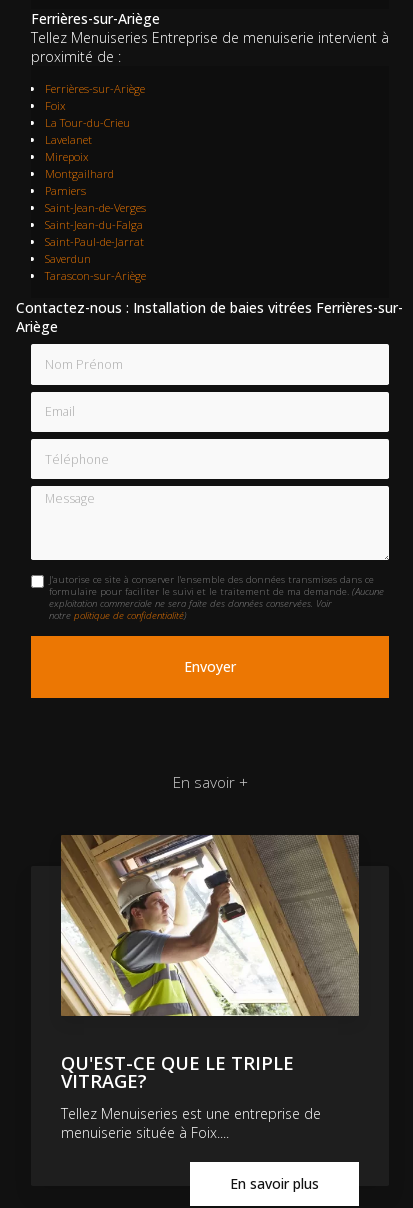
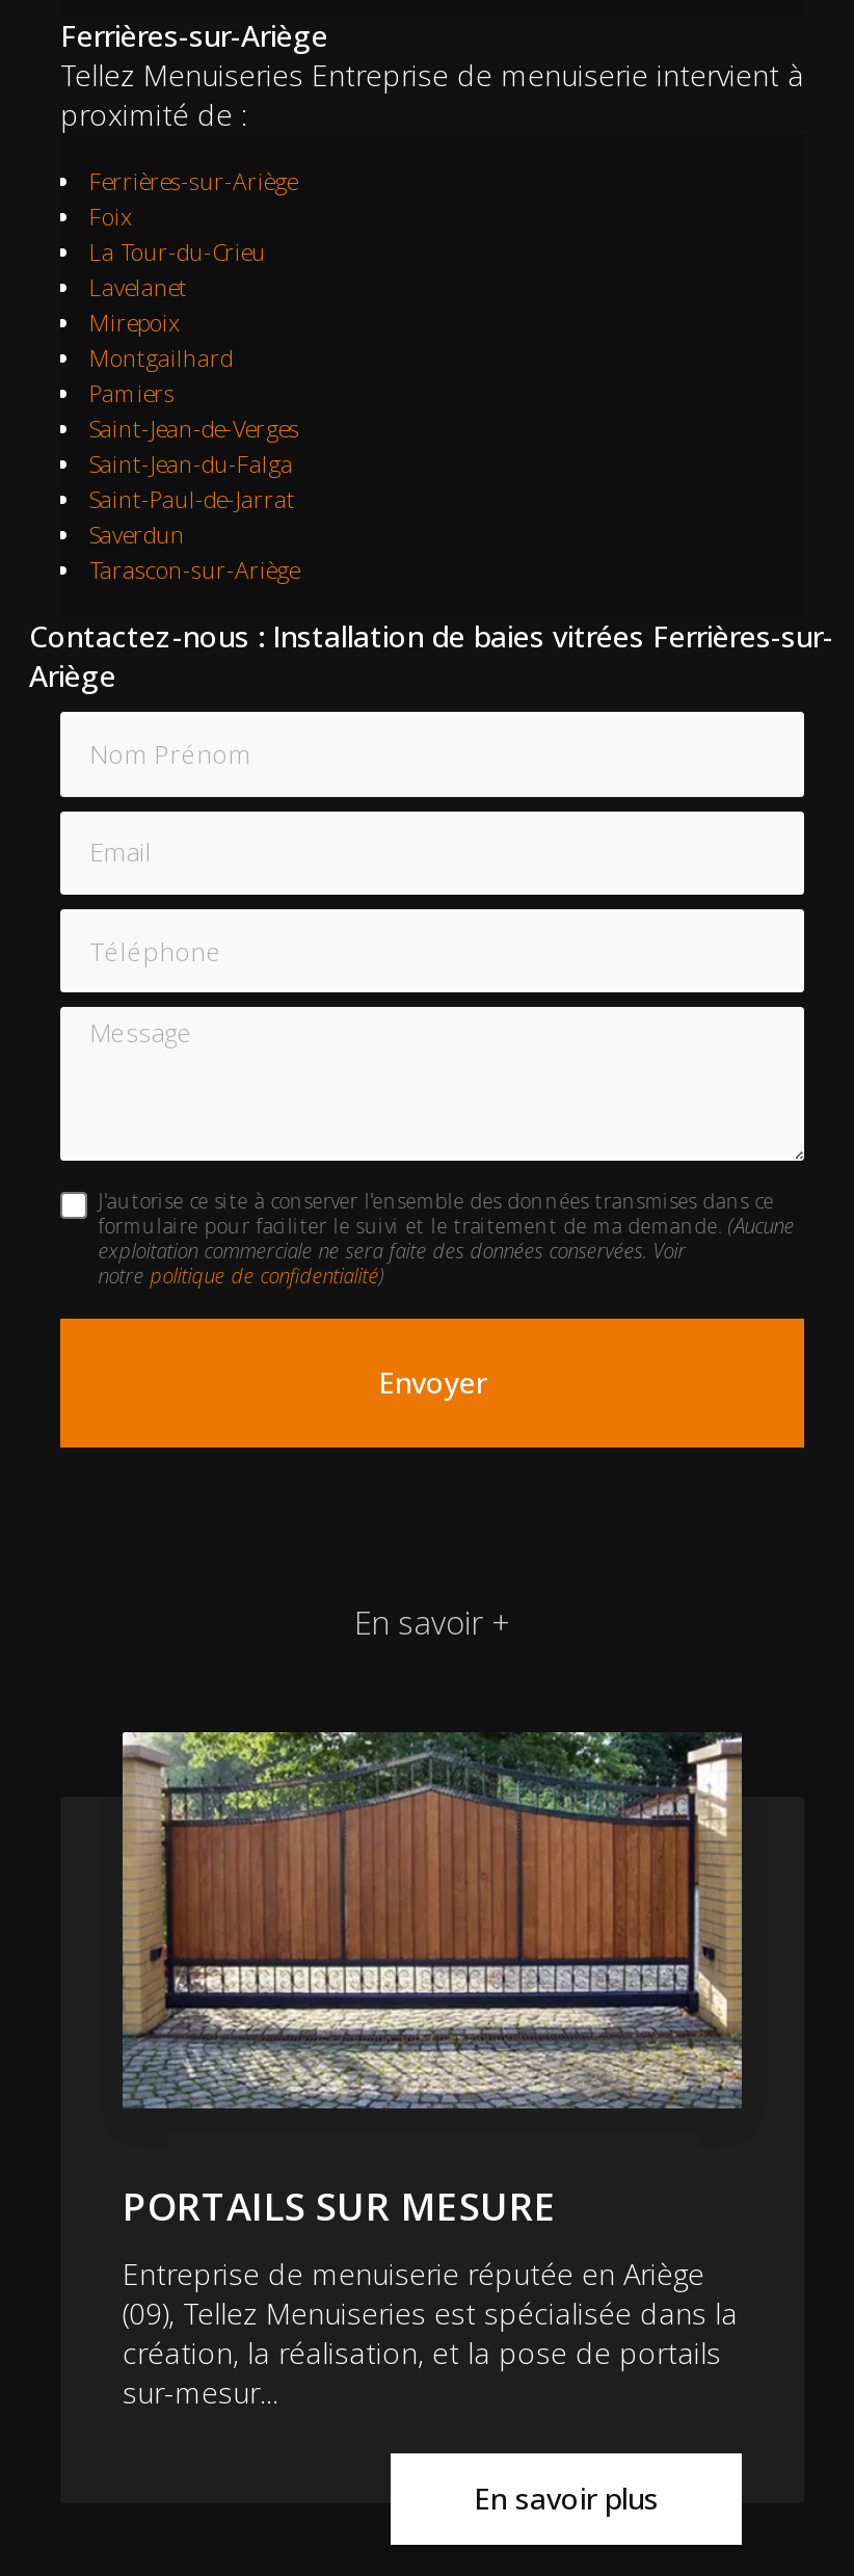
[60,835,358,1093] [image] | QU'EST-CE QUE LE TRIPLE | VITRAGE? -> [121,1730,742,2232] [image] | PORTAILS SUR MESURE
[61,1104,321,1142] Tellez Menuiseries est une entreprise de | menuiserie située à Foix.... -> [123,2254,738,2412] Entreprise de menuiserie réputée en Ariège | (09), Tellez Menuiseries est spécialisée dans la | création, la réalisation, et la pose de portails | sur-mesur...

